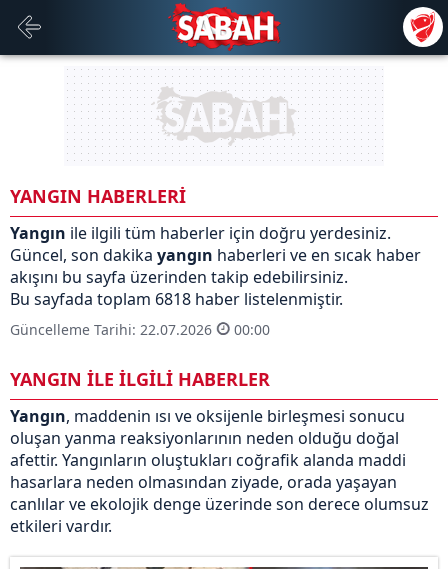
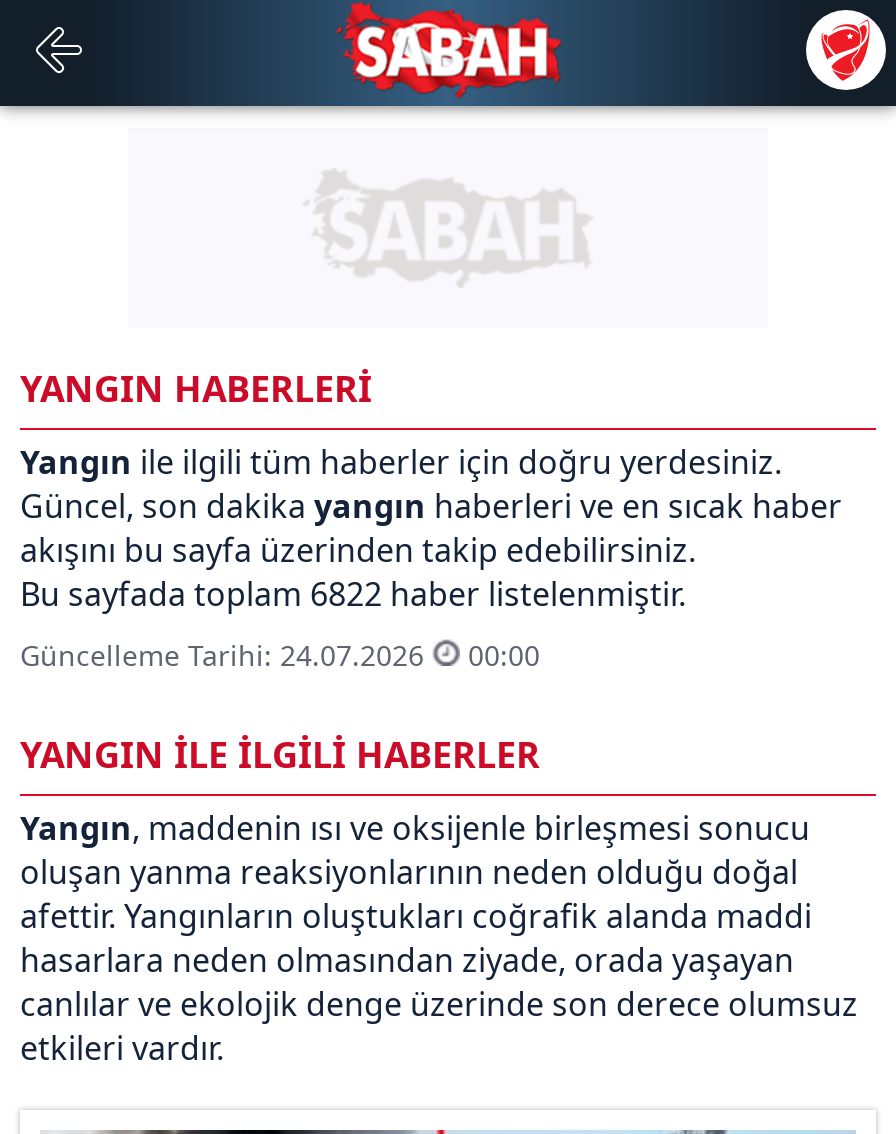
[10,288,343,310] Bu sayfada toplam 6818 haber listelenmiştir. -> [20,572,686,616] Bu sayfada toplam 6822 haber listelenmiştir.
[10,320,216,339] Güncelleme Tarihi: 22.07.2026 -> [20,636,432,674] Güncelleme Tarihi: 24.07.2026

